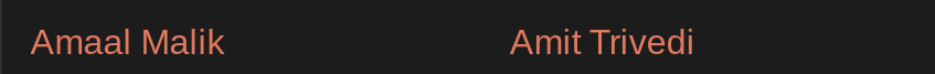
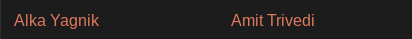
[30,24,225,61] Amaal Malik -> [14,12,99,29] Alka Yagnik

